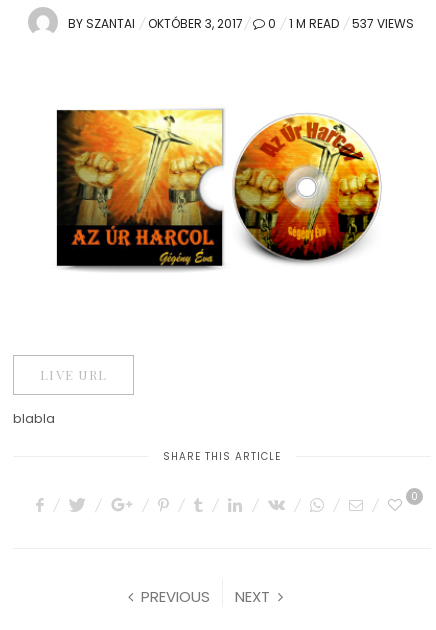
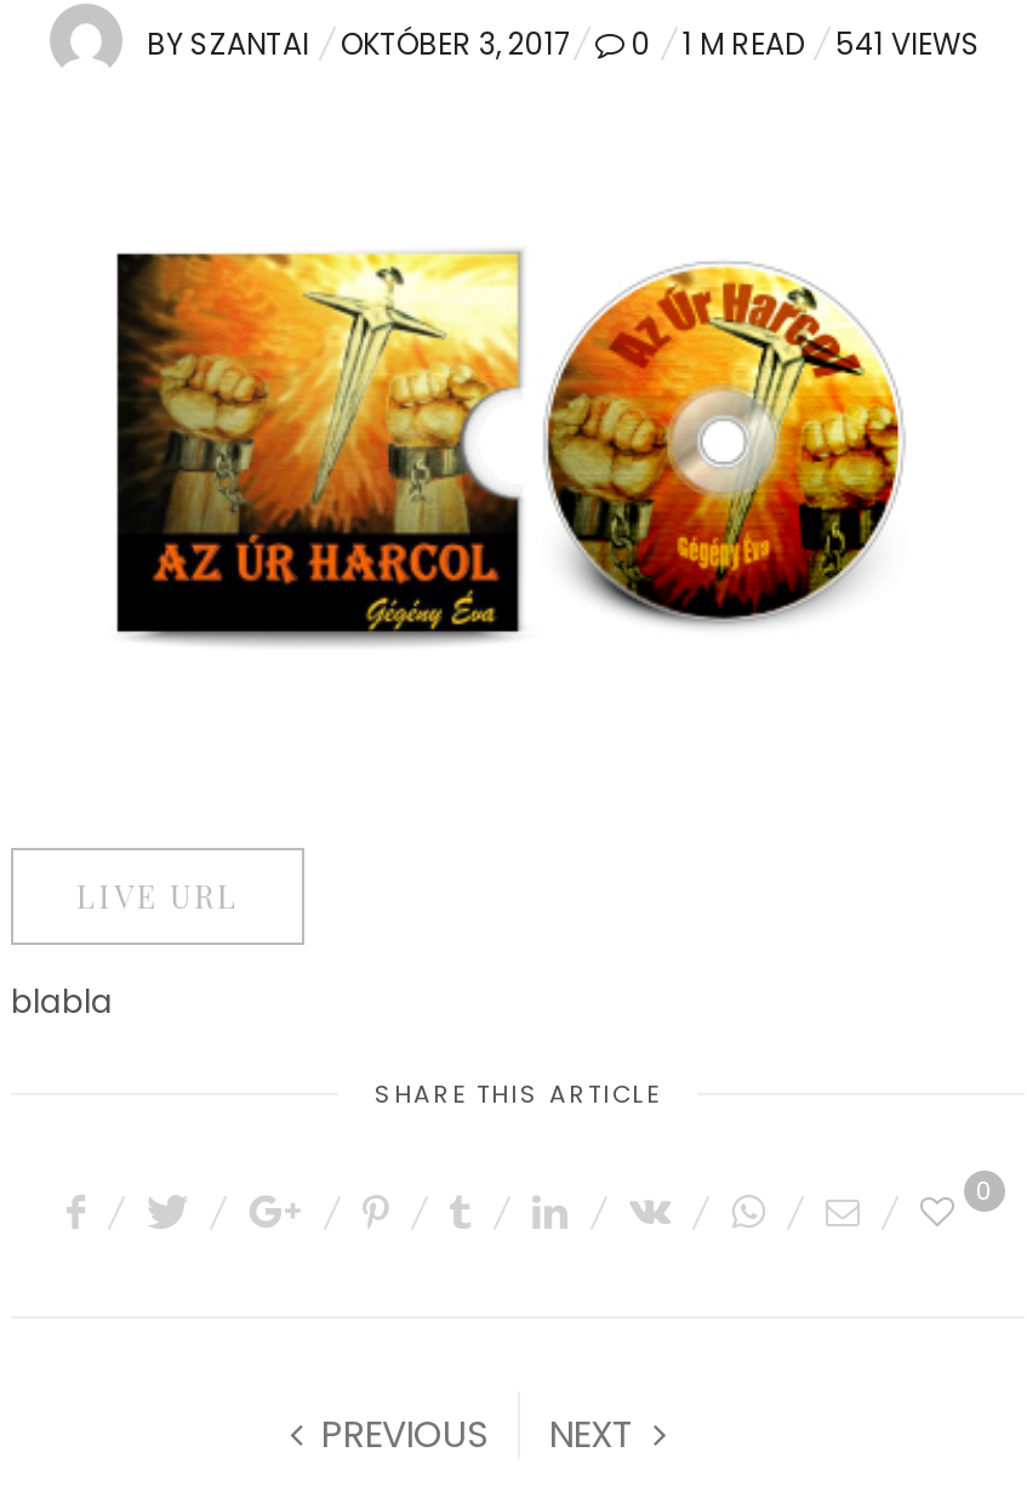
[289,15,414,32] 1 M READ 537 VIEWS -> [683,22,981,64] 1 M READ 541 VIEWS

